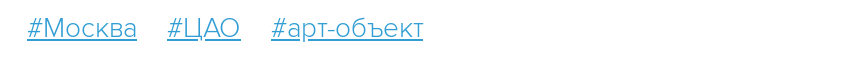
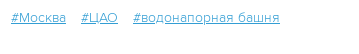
[271,11,423,45] #арт-объект -> [133,9,280,26] #водонапорная башня

